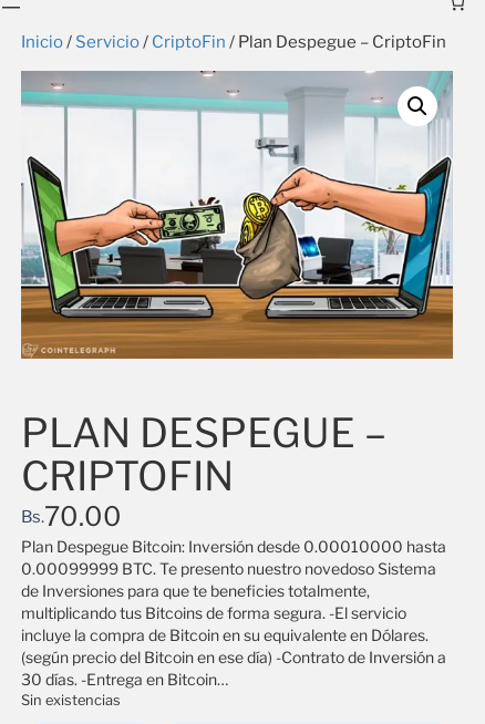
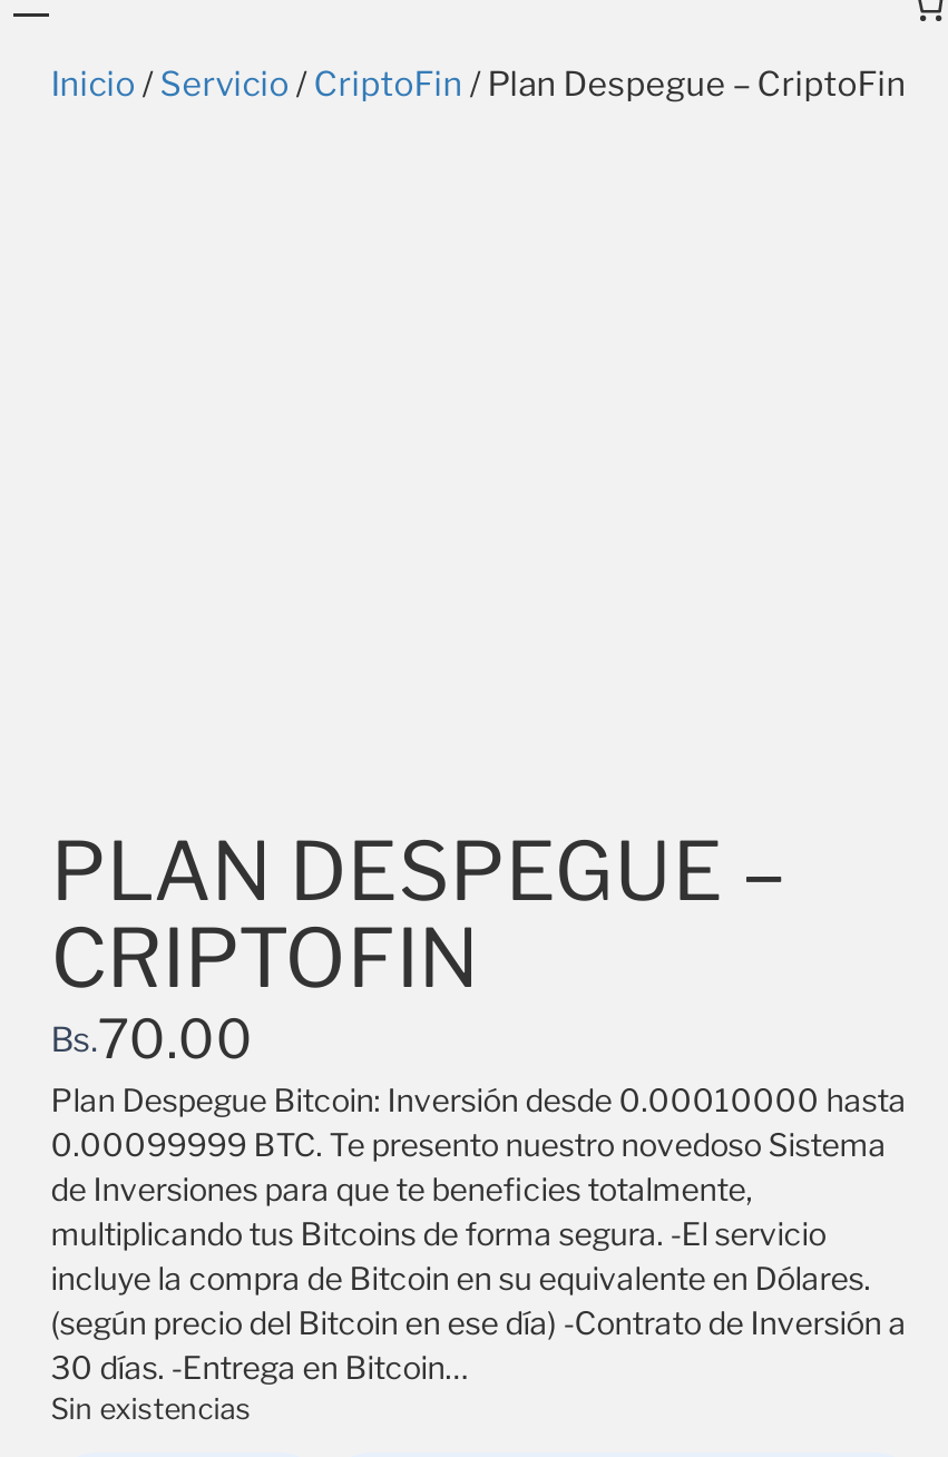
[20,70,454,360] [image] -> none

